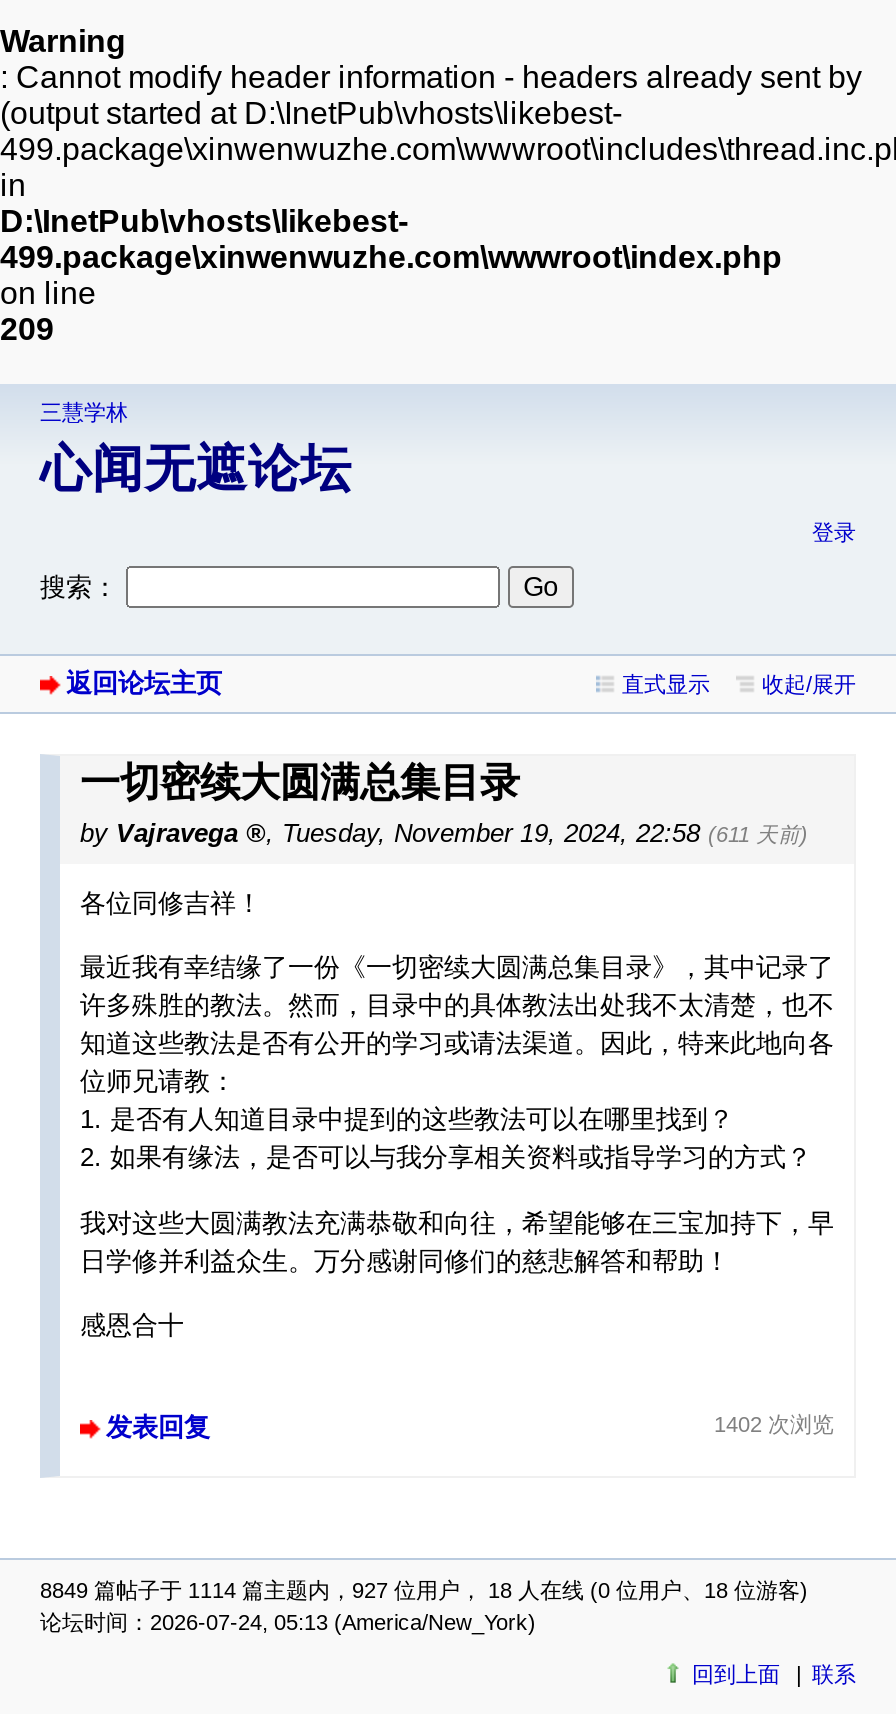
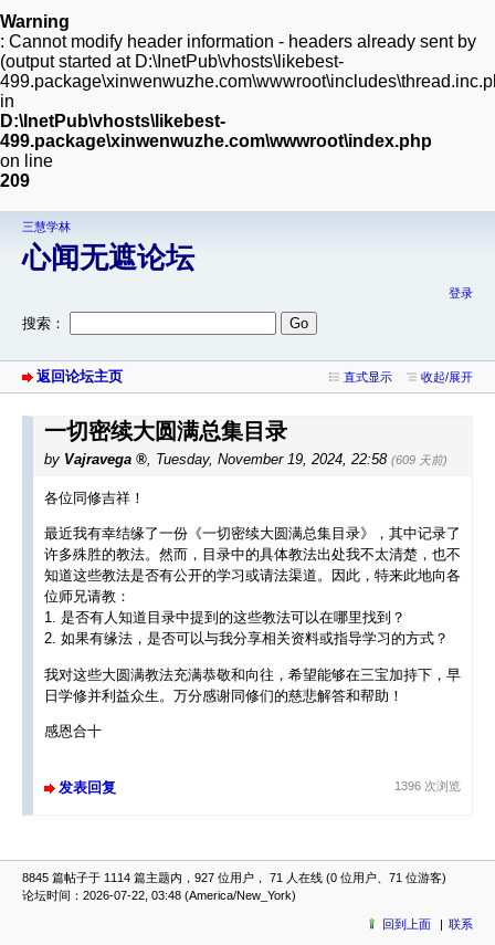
[266,819,808,849] , Tuesday, November 19, 2024, 22:58 (611 天前) -> [147,451,447,468] , Tuesday, November 19, 2024, 22:58 (609 天前)
[714,1412,834,1436] 1402 次浏览 -> [394,779,461,792] 1396 次浏览
[40,1578,808,1602] 8849 篇帖子于 1114 篇主题内，927 位用户， 18 人在线 (0 位用户、18 位游客) -> [22,871,446,884] 8845 篇帖子于 1114 篇主题内，927 位用户， 71 人在线 (0 位用户、71 位游客)
[40,1610,536,1634] 论坛时间：2026-07-24, 05:13 (America/New_York) -> [22,889,296,902] 论坛时间：2026-07-22, 03:48 (America/New_York)

